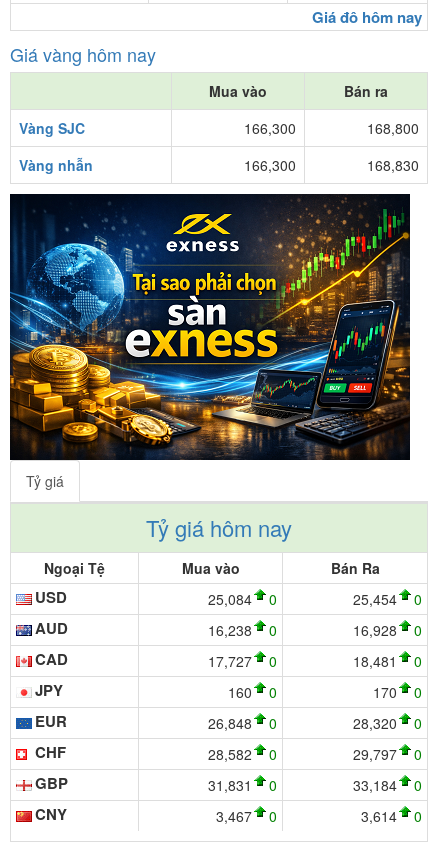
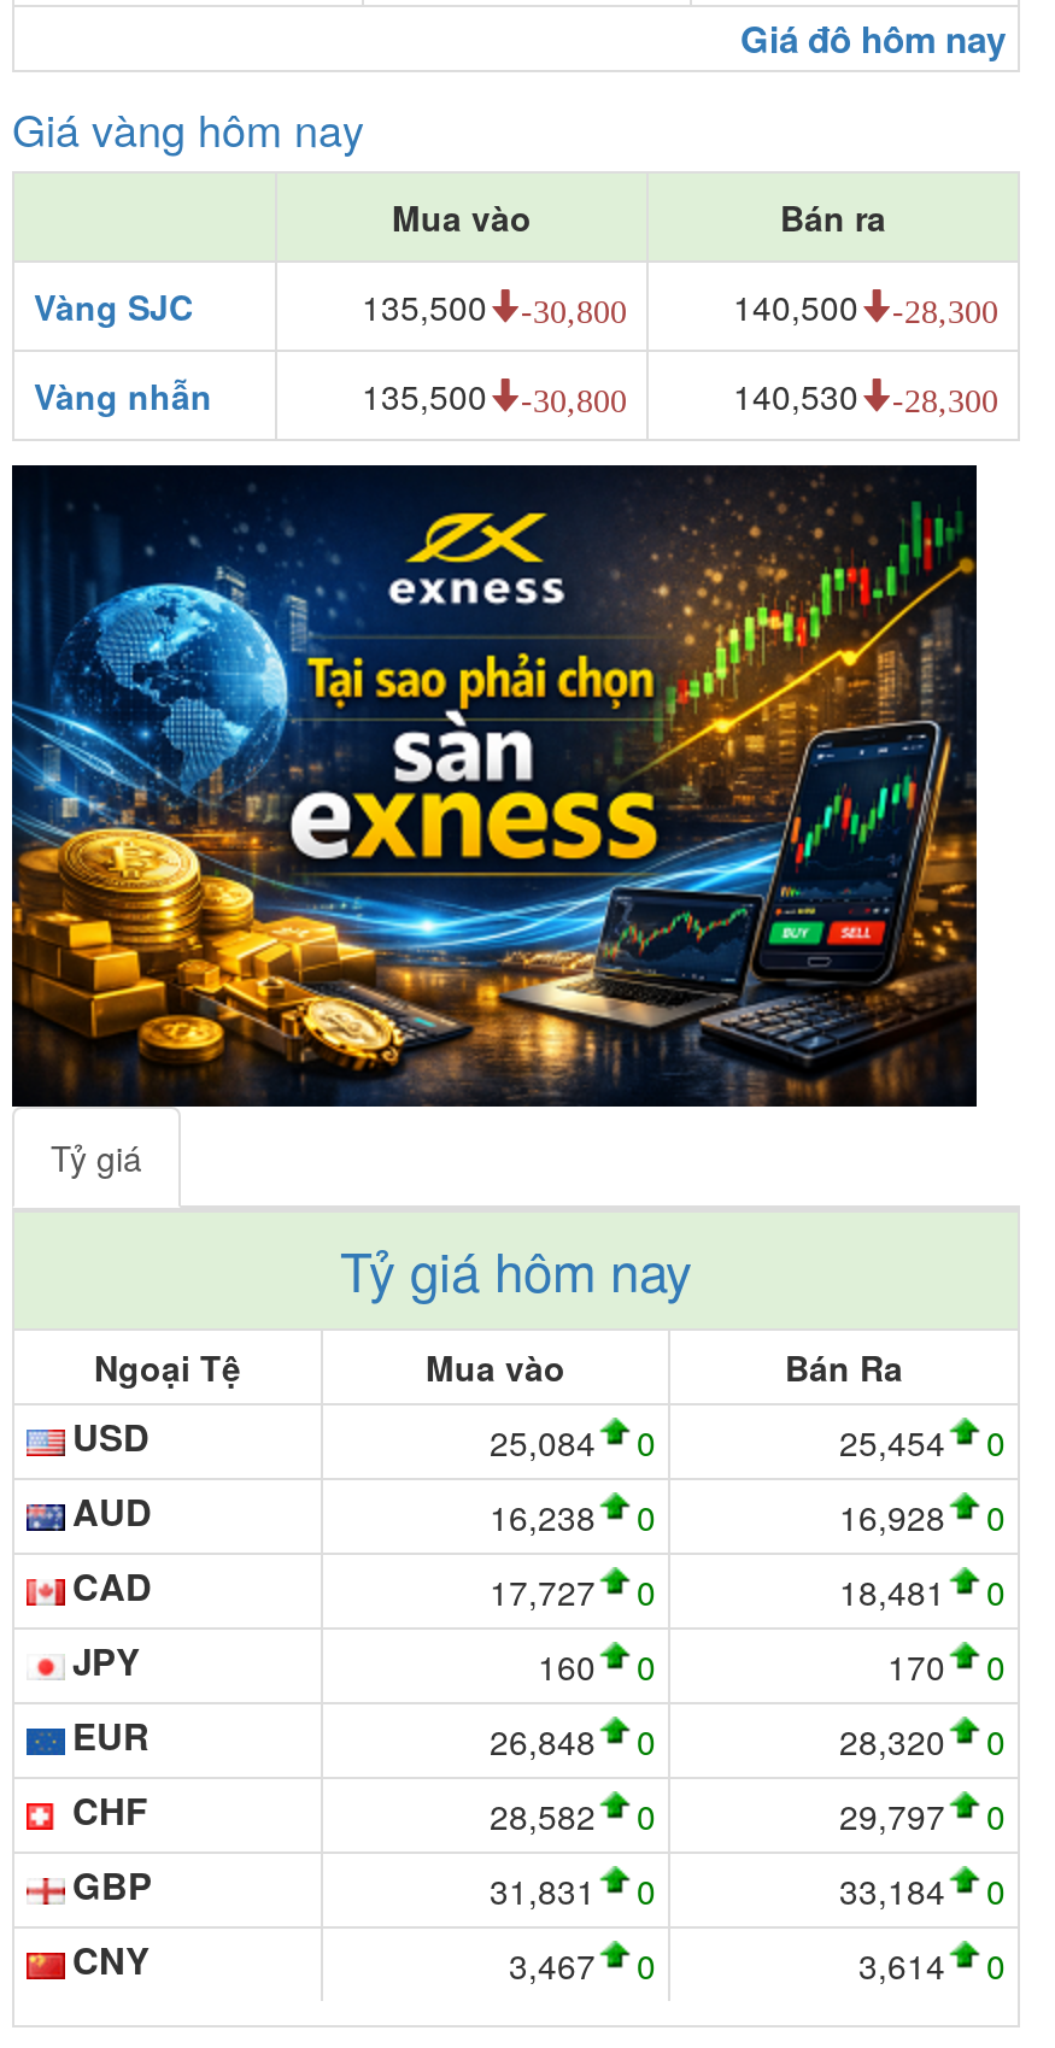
[244,118,419,138] 166,300 | 168,800 -> [362,283,998,331] 135,500 | -30,800 | 140,500 | -28,300
[244,155,419,175] 166,300 | 168,830 -> [362,372,998,420] 135,500 | -30,800 | 140,530 | -28,300

